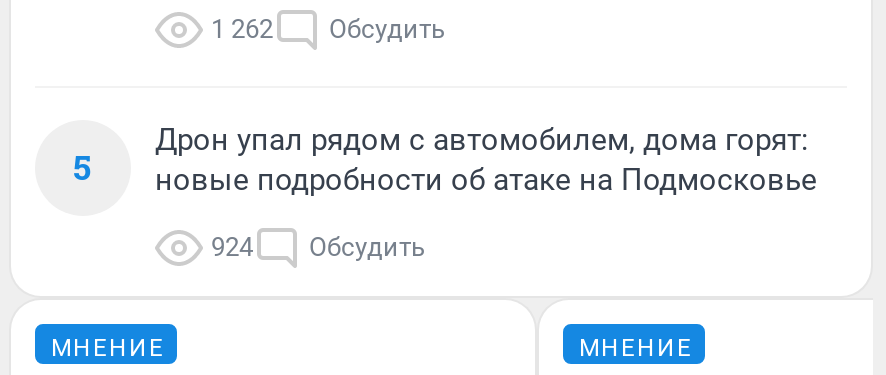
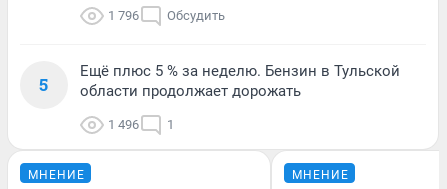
[211,15,445,45] 1 262 Обсудить -> [108,8,225,23] 1 796 Обсудить
[155,123,817,199] Дрон упал рядом с автомобилем, дома горят: | новые подробности об атаке на Подмосковье -> [80,62,400,100] Ещё плюс 5 % за неделю. Бензин в Тульской | области продолжает дорожать
[211,233,425,263] 924 | Обсудить -> [108,117,174,132] 1 496 | 1

